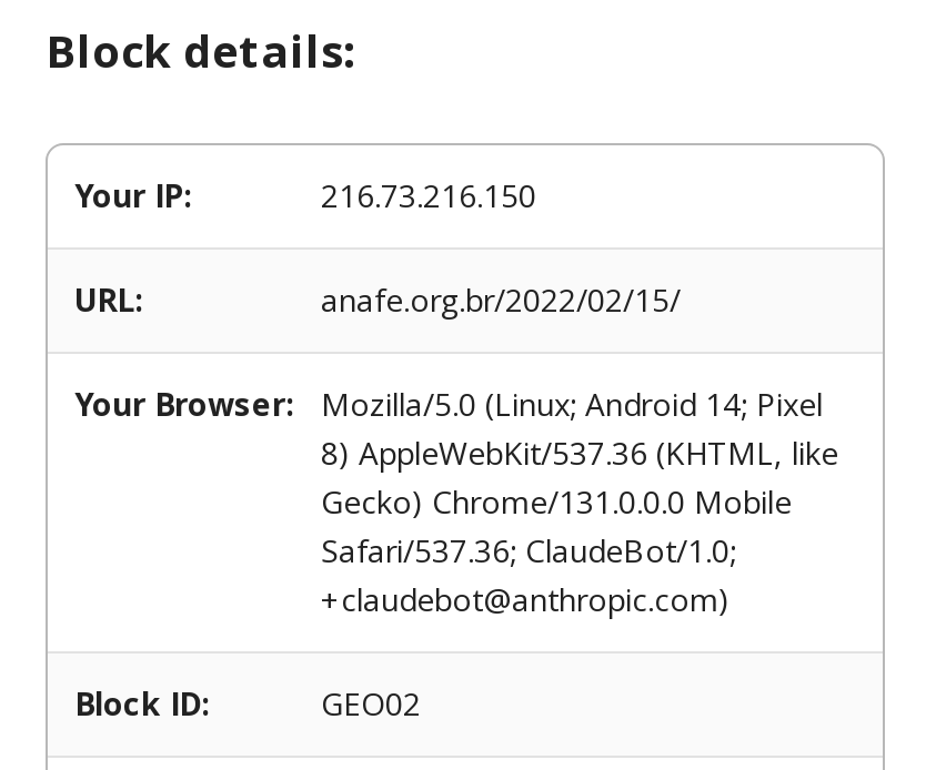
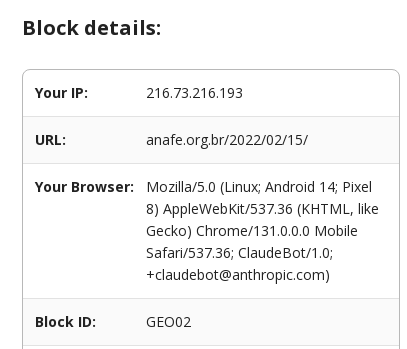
[321,174,536,216] 216.73.216.150 -> [146,83,243,102] 216.73.216.193

